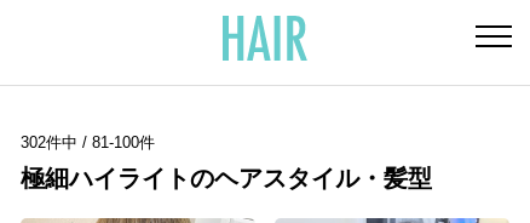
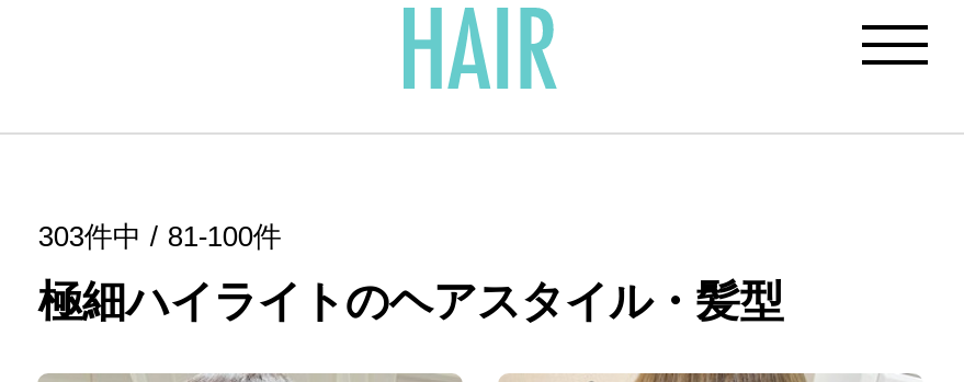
[21,133,155,151] 302件中 / 81-100件 -> [38,219,282,252] 303件中 / 81-100件

